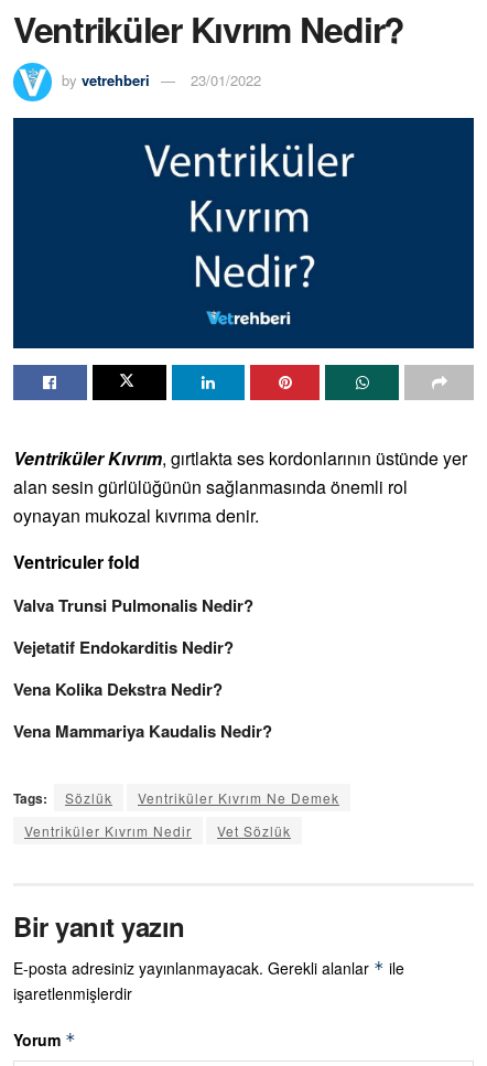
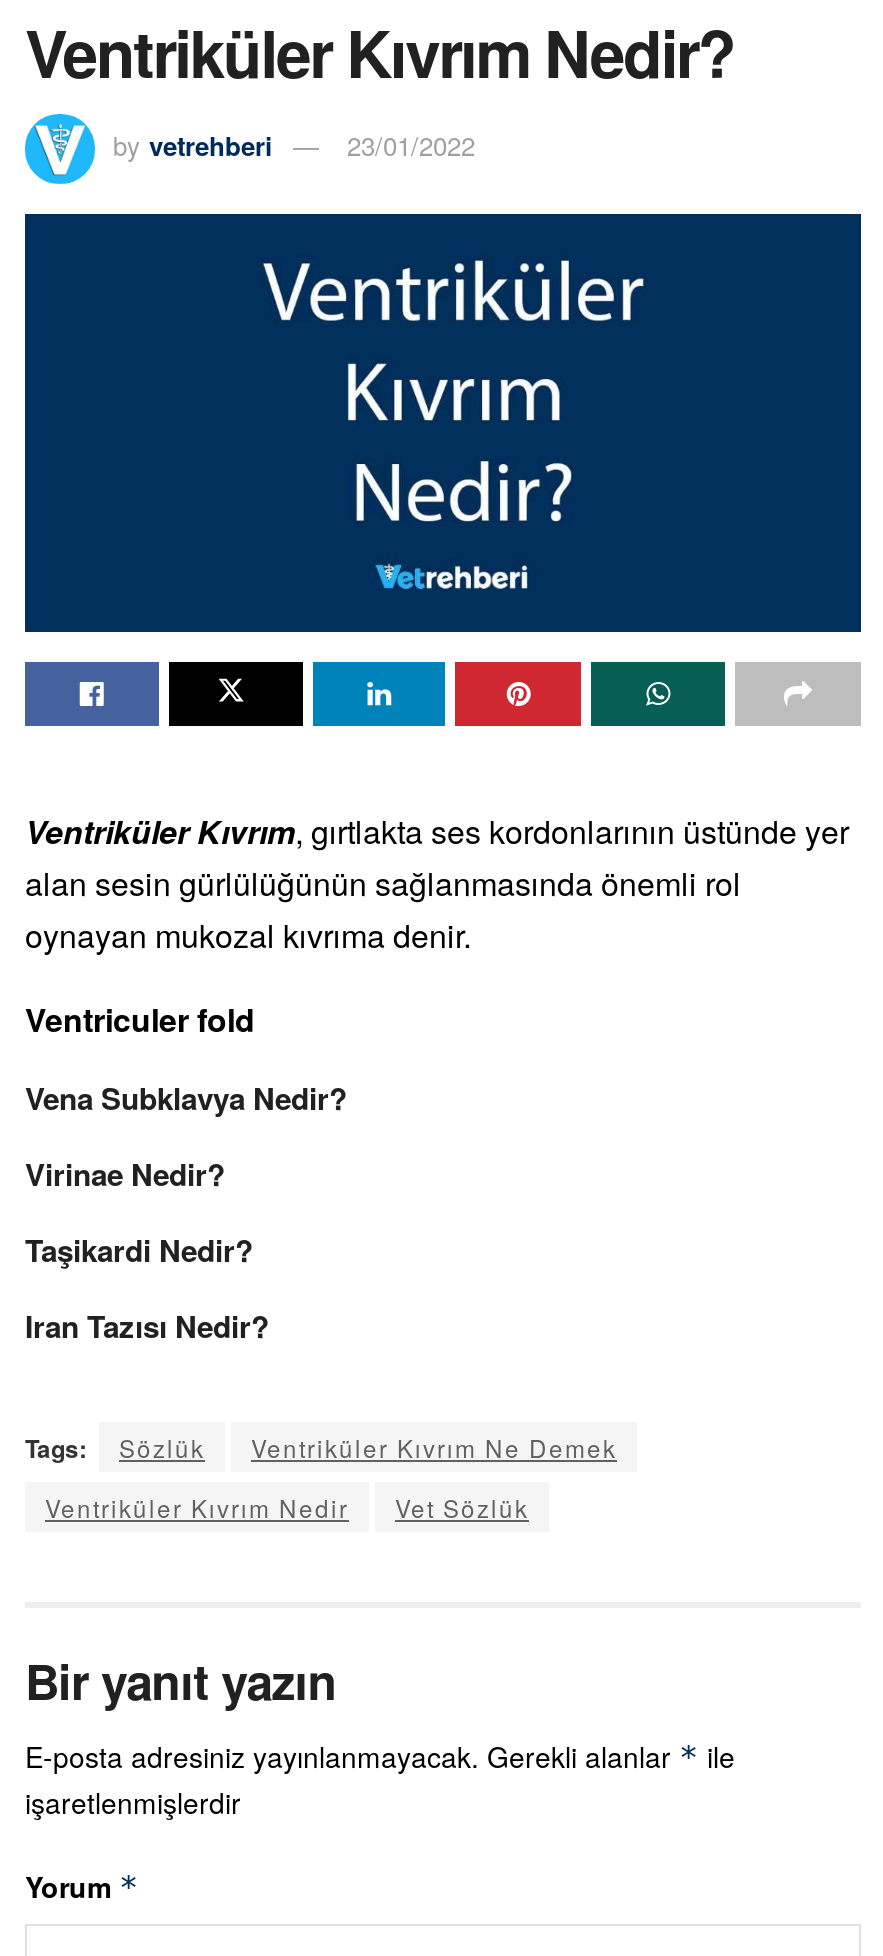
[13,593,253,617] Valva Trunsi Pulmonalis Nedir? -> [25,1076,347,1120] Vena Subklavya Nedir?
[13,635,234,659] Vejetatif Endokarditis Nedir? -> [25,1152,225,1196] Virinae Nedir?
[13,677,223,701] Vena Kolika Dekstra Nedir? -> [25,1228,253,1272] Taşikardi Nedir?
[13,719,272,743] Vena Mammariya Kaudalis Nedir? -> [25,1304,269,1348] Iran Tazısı Nedir?

